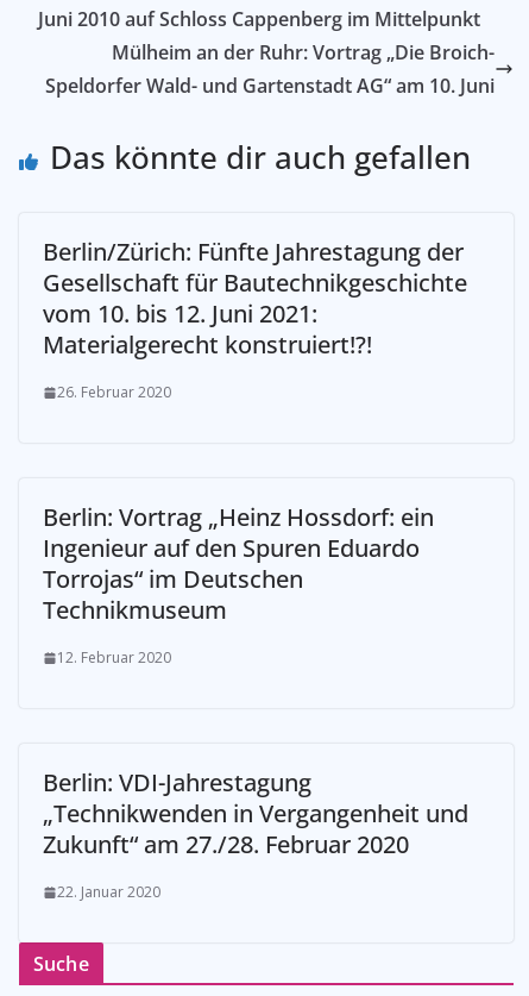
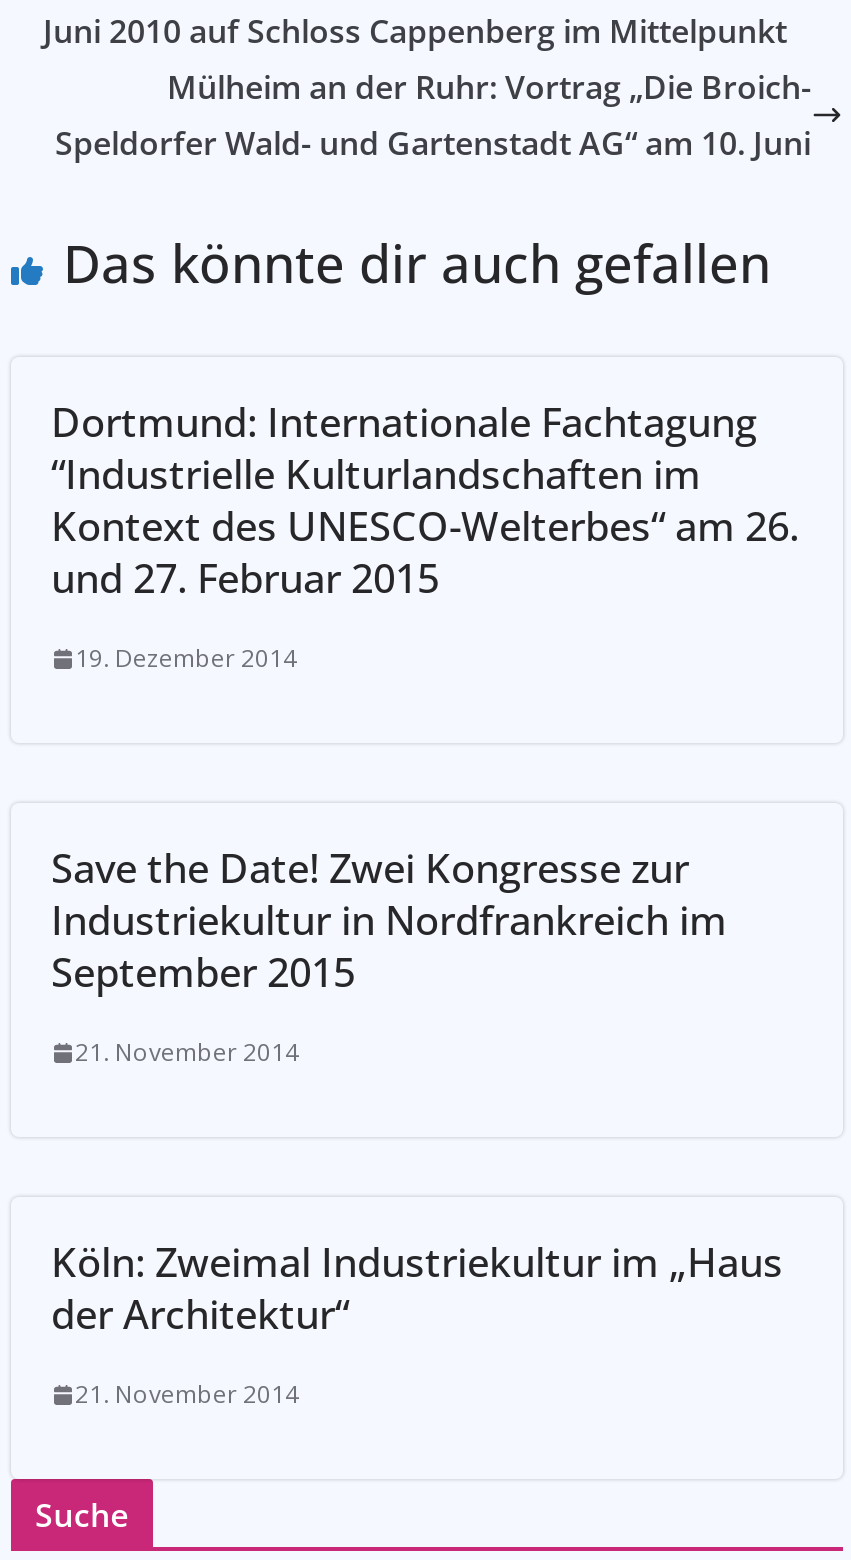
[43,236,467,361] Berlin/Zürich: Fünfte Jahrestagung der | Gesellschaft für Bautechnikgeschichte | vom 10. bis 12. Juni 2021: | Materialgerecht konstruiert!?! -> [51,395,799,605] Dortmund: Internationale Fachtagung | “Industrielle Kulturlandschaften im | Kontext des UNESCO-Welterbes“ am 26. | und 27. Februar 2015
[57,382,171,402] 26. Februar 2020 -> [75,641,297,675] 19. Dezember 2014
[43,501,434,626] Berlin: Vortrag „Heinz Hossdorf: ein | Ingenieur auf den Spuren Eduardo | Torrojas“ im Deutschen | Technikmuseum -> [51,841,727,999] Save the Date! Zwei Kongresse zur | Industriekultur in Nordfrankreich im | September 2015
[57,647,171,668] 12. Februar 2020 -> [75,1035,299,1069] 21. November 2014
[43,766,468,860] Berlin: VDI-Jahrestagung | „Technikwenden in Vergangenheit und | Zukunft“ am 27./28. Februar 2020 -> [51,1235,783,1341] Köln: Zweimal Industriekultur im „Haus | der Architektur“
[57,882,160,902] 22. Januar 2020 -> [75,1377,299,1411] 21. November 2014

